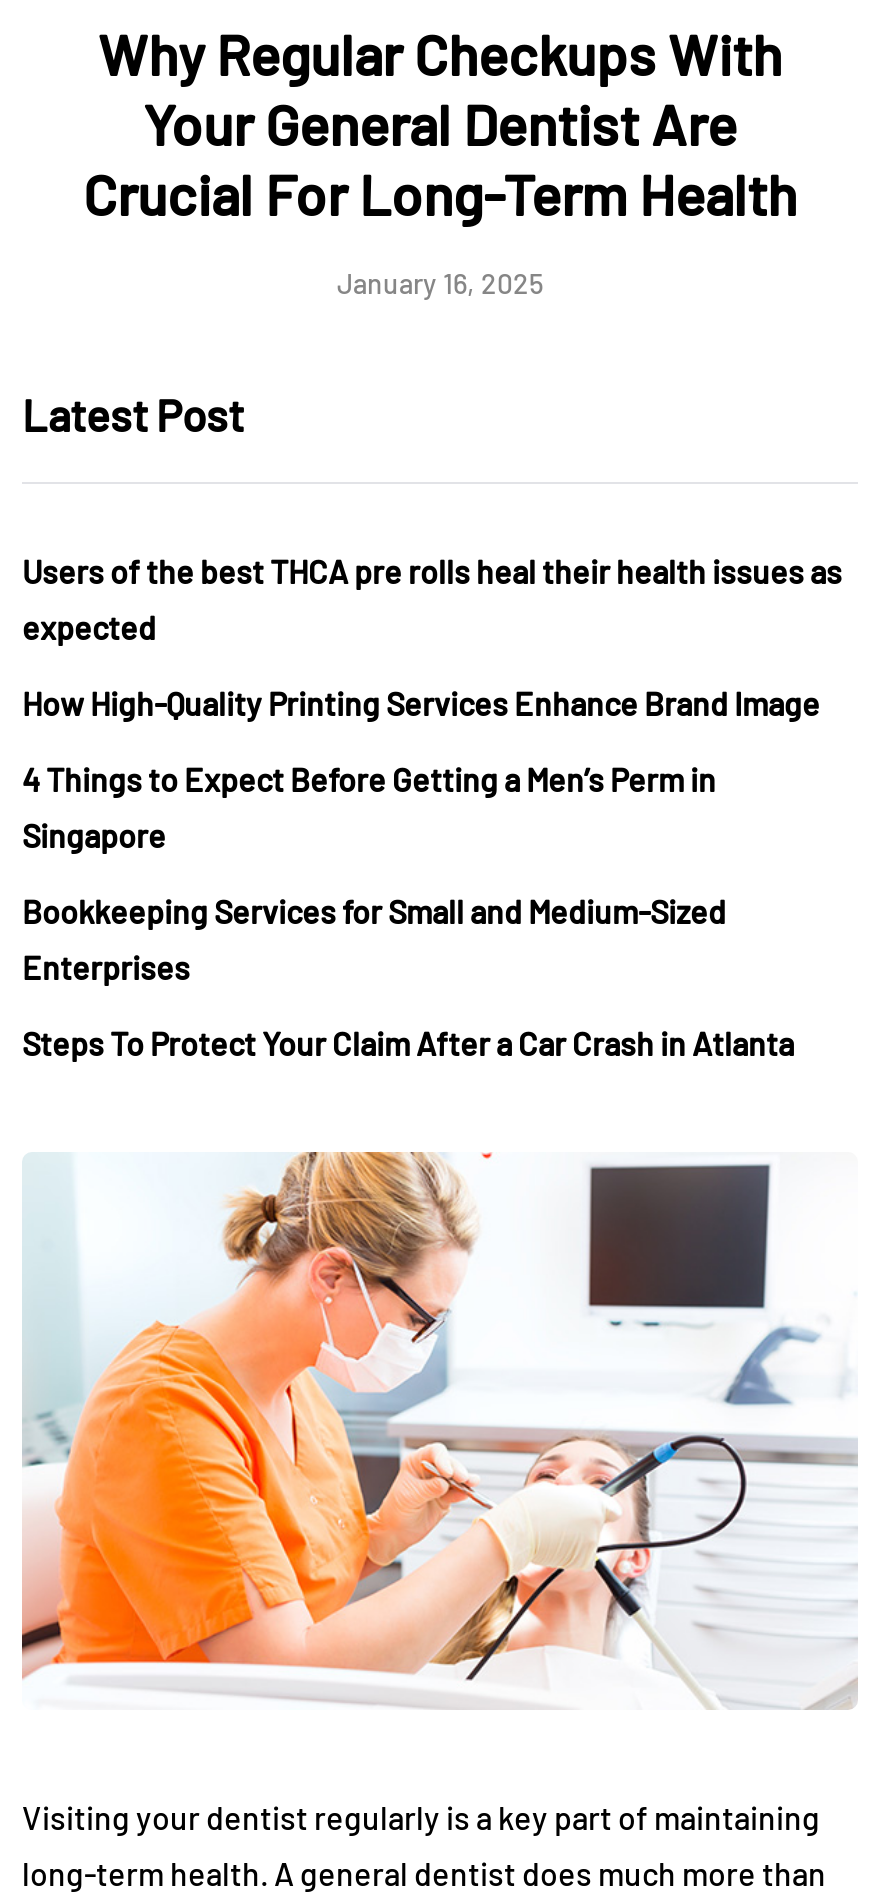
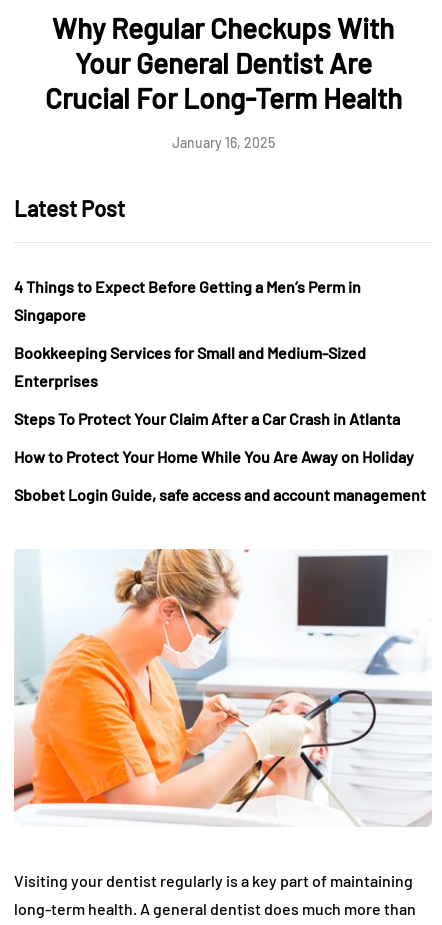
[22,552,842,722] Users of the best THCA pre rolls heal their health issues as | expected | How High-Quality Printing Services Enhance Brand Image -> none
moved [22,760,794,1062] -> [14,277,400,428]: 4 Things to Expect Before Getting a Men’s Perm in | Singapore | Bookkeeping Services for Small and Medium-Sized | Enterprises | Steps To Protect Your Claim After a Car Crash in Atlanta
none -> [14,447,426,504] How to Protect Your Home While You Are Away on Holiday | Sbobet Login Guide, safe access and account management

